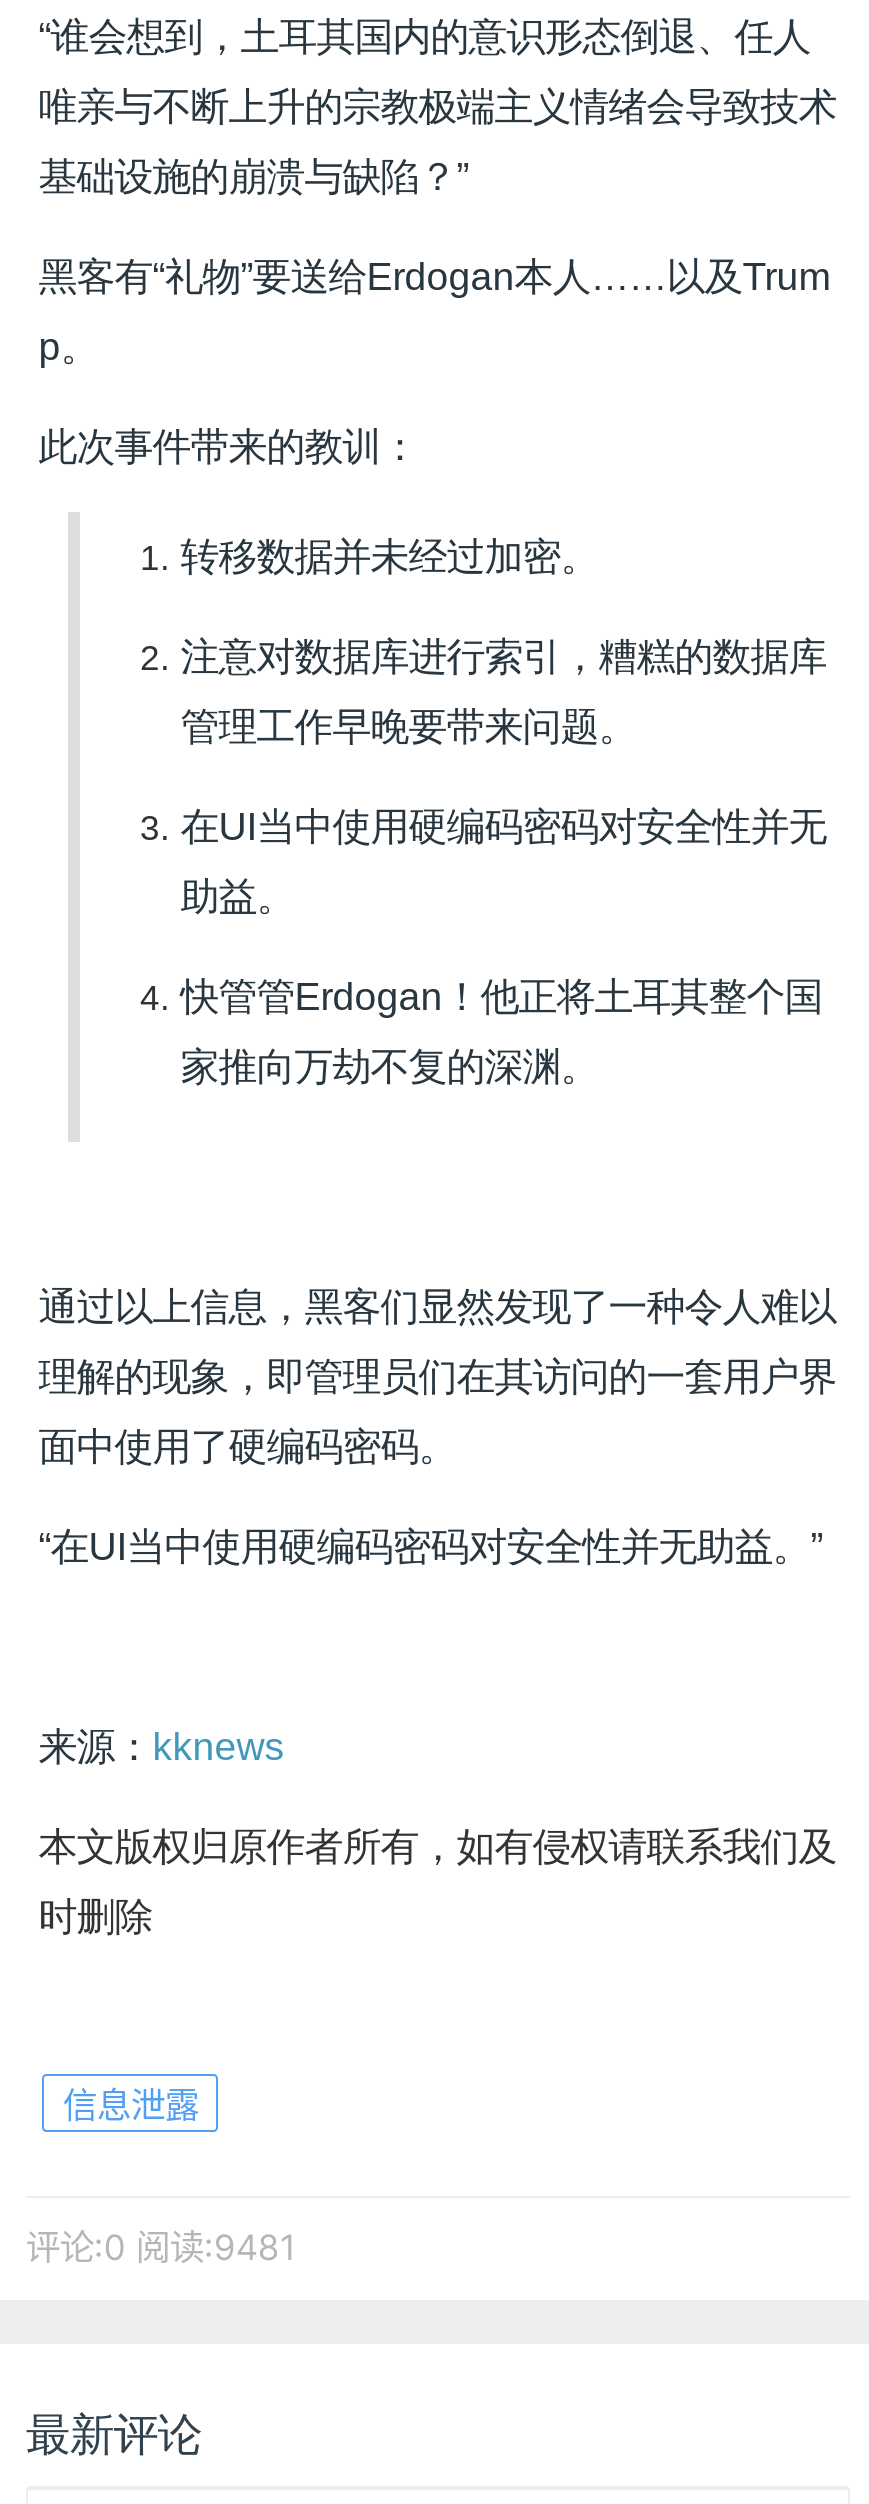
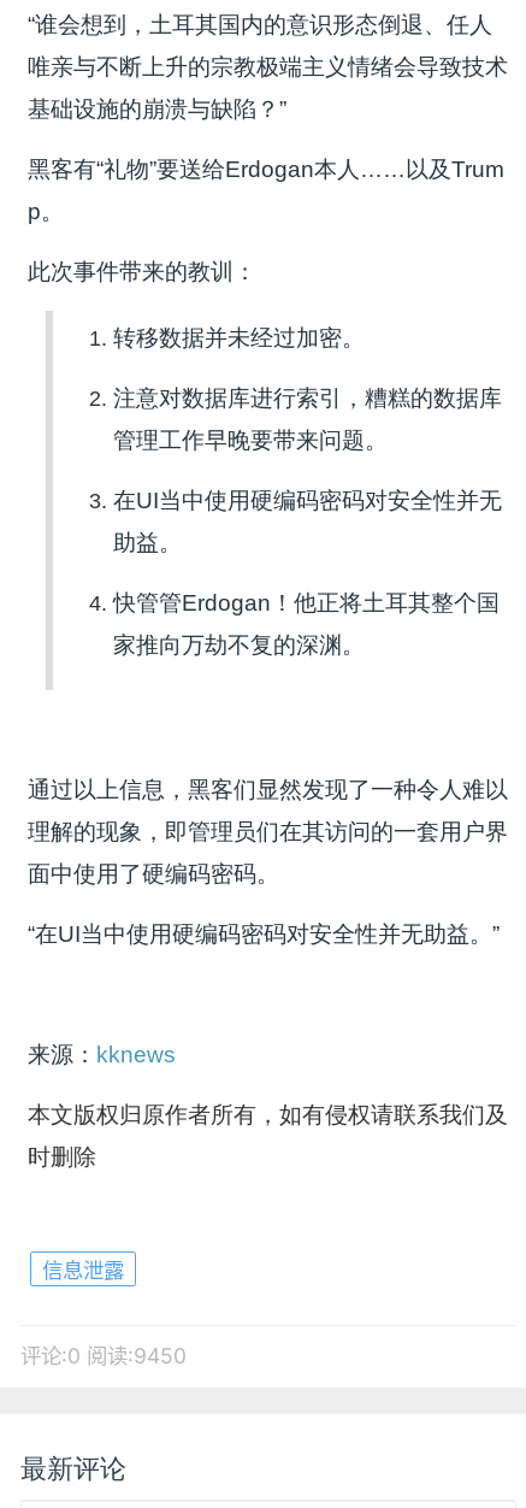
[26,2227,296,2269] 评论:0 阅读:9481 -> [20,1343,186,1369] 评论:0 阅读:9450

